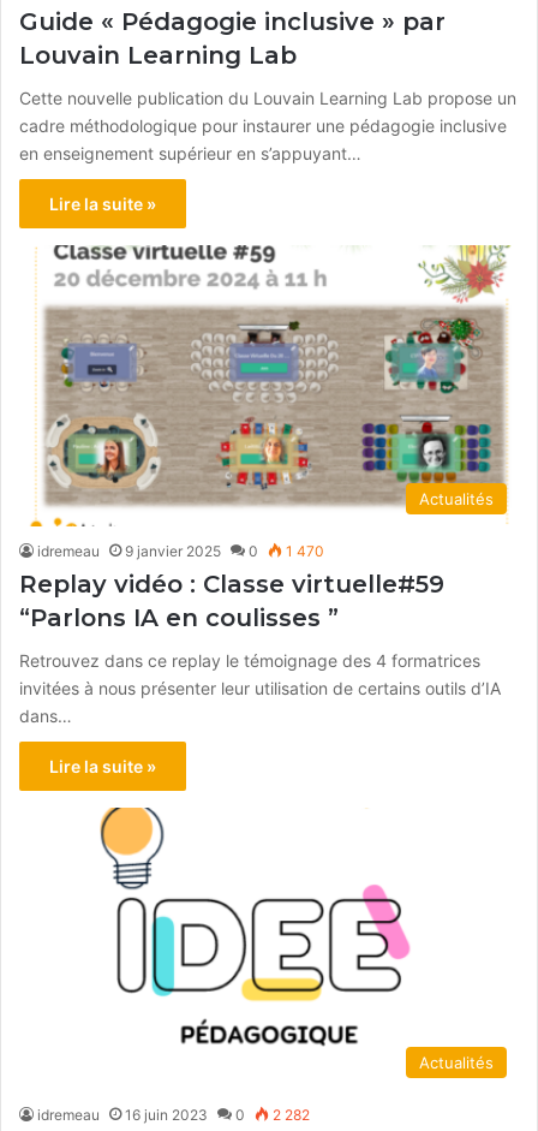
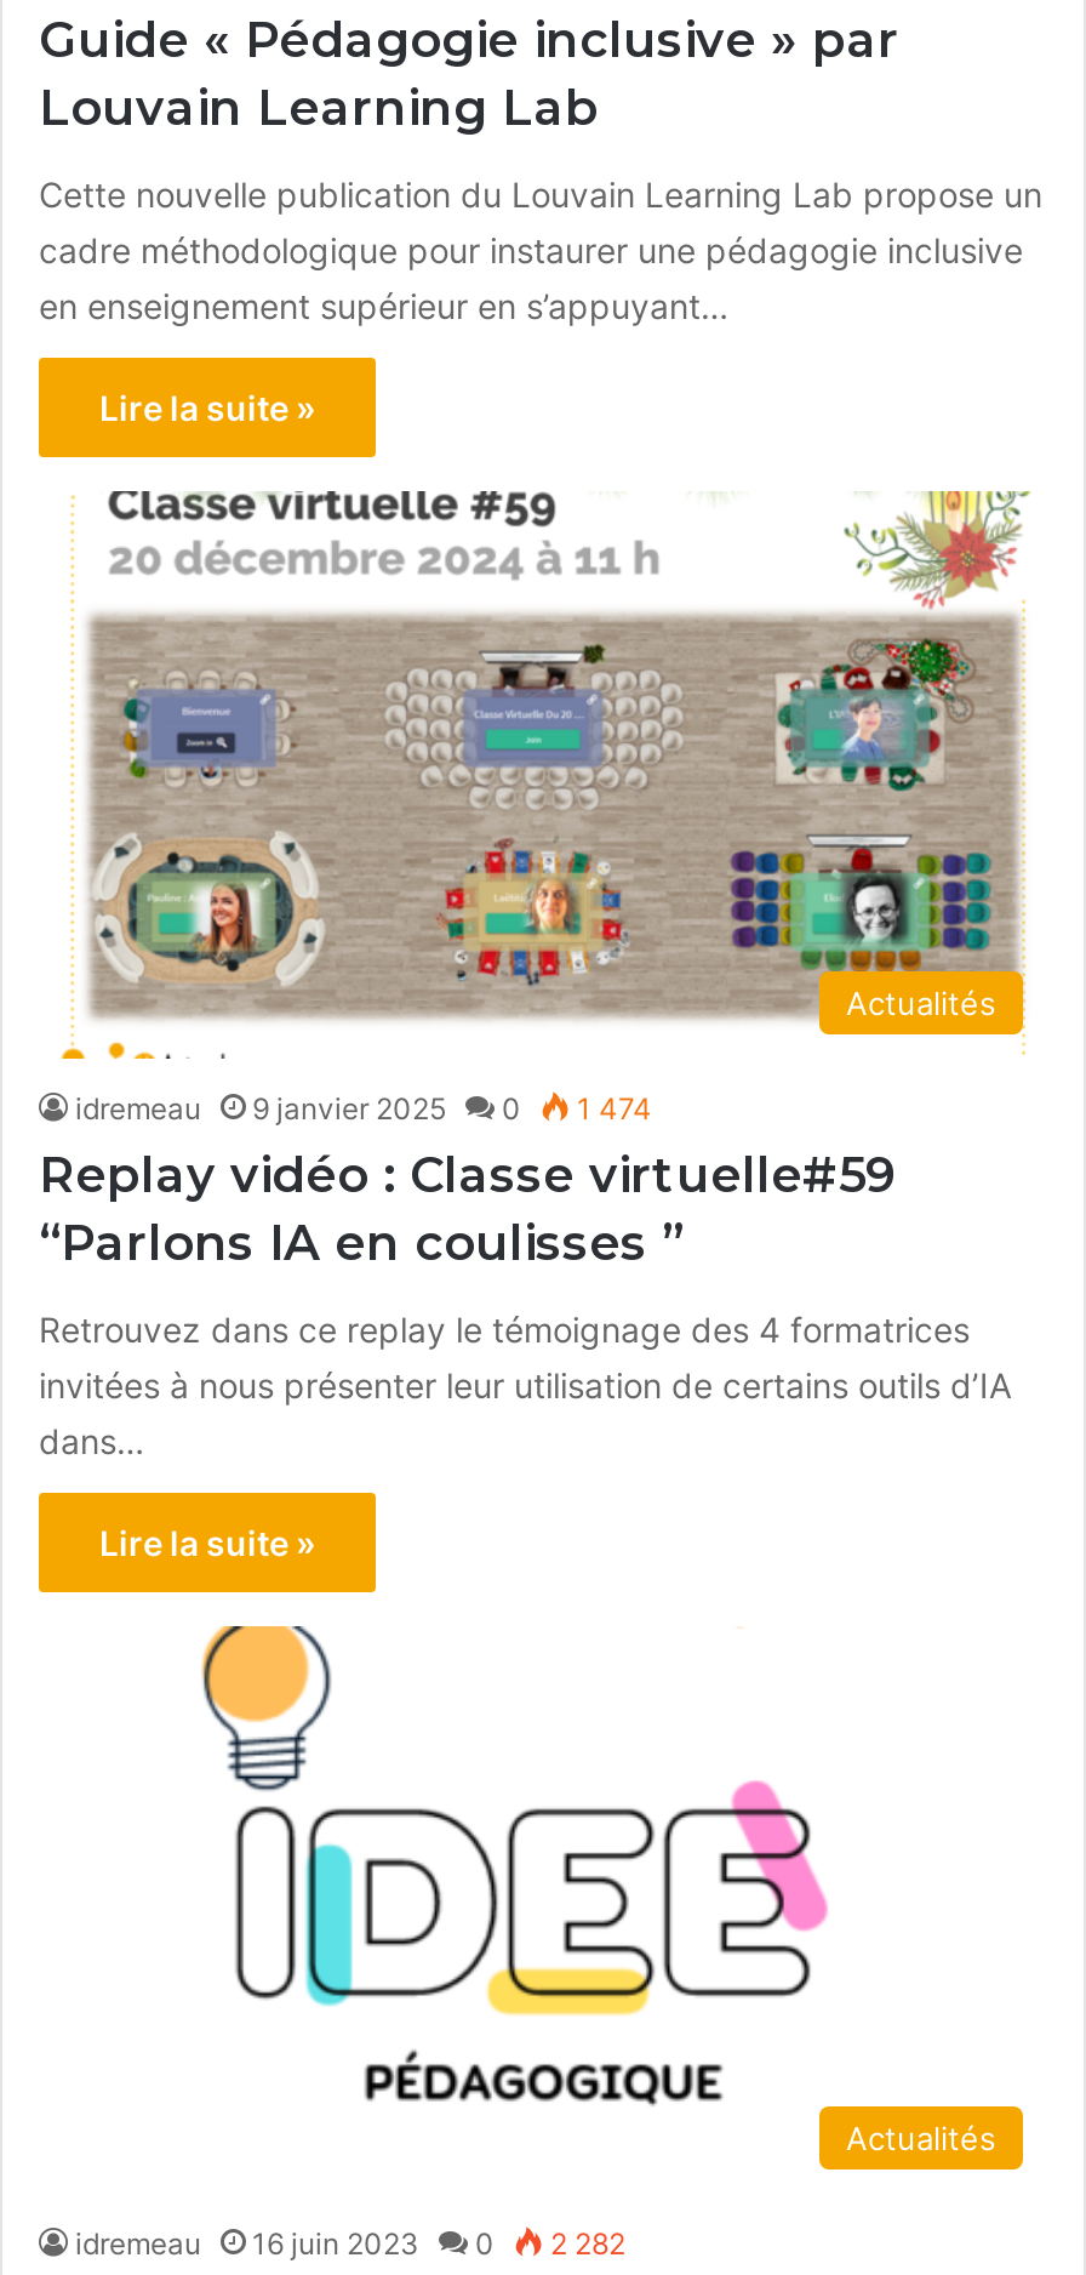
[37,542,324,560] idremeau 9 janvier 2025 0 1 470 -> [75,1089,652,1126] idremeau 9 janvier 2025 0 1 474

